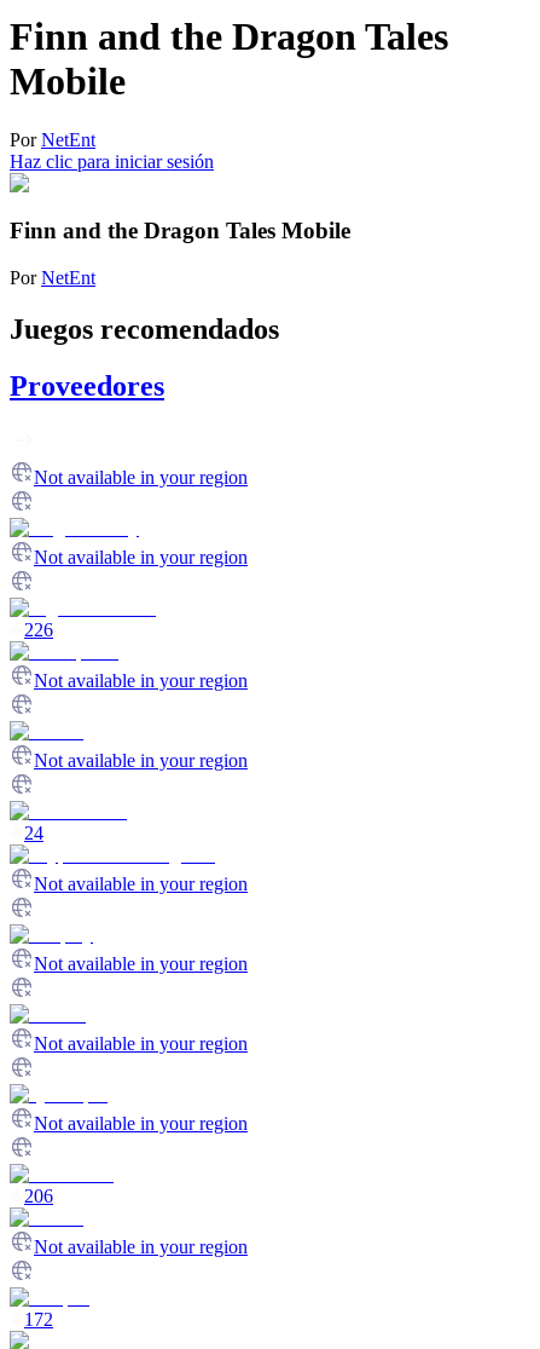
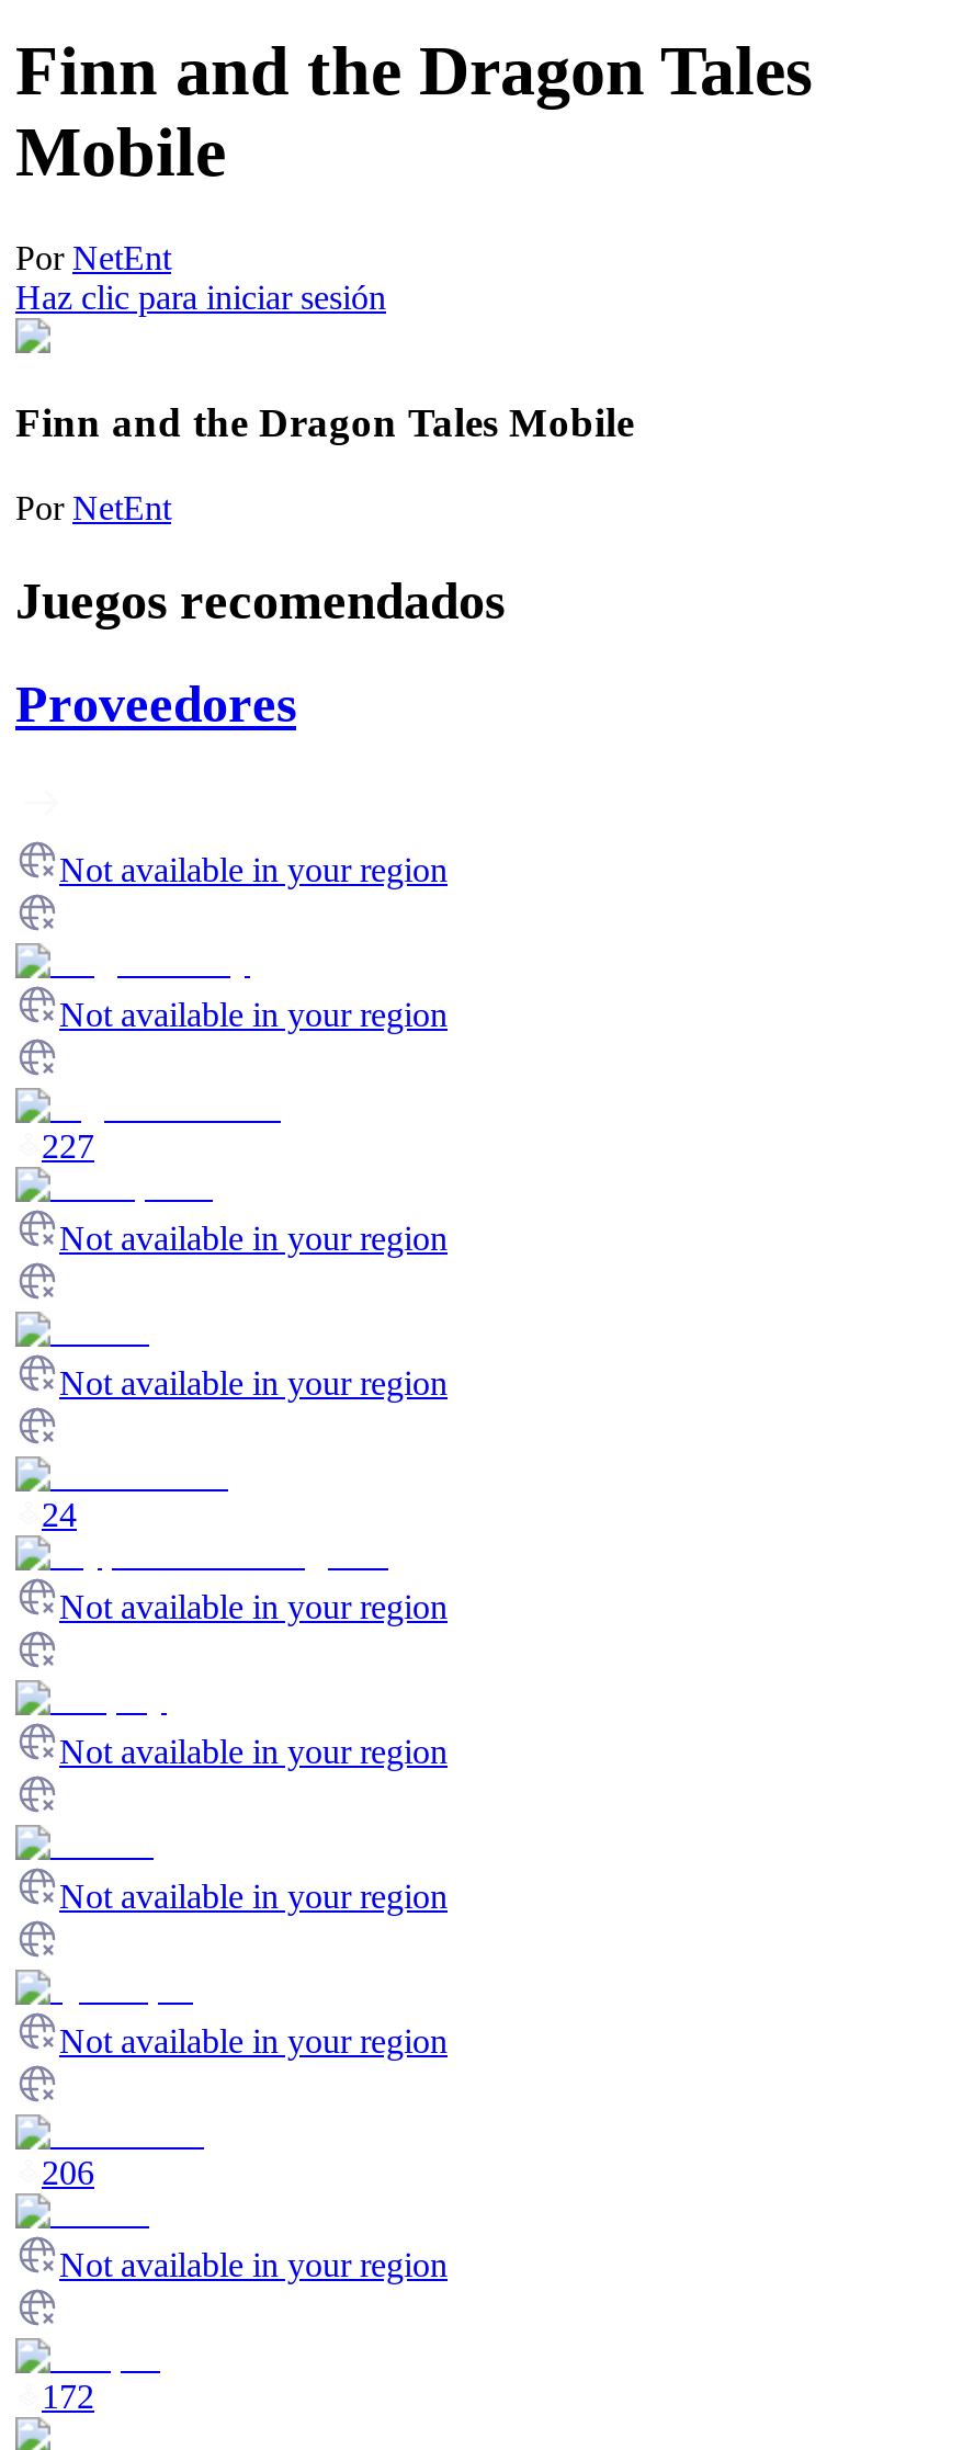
[24,620,53,641] 226 -> [42,1128,94,1166] 227

